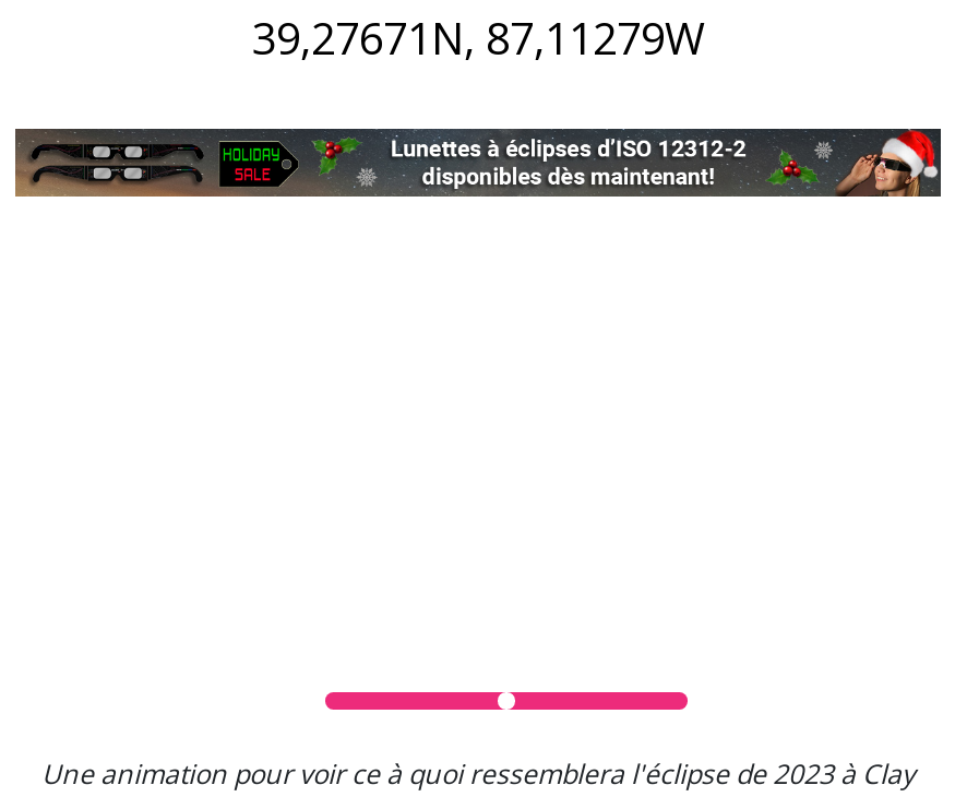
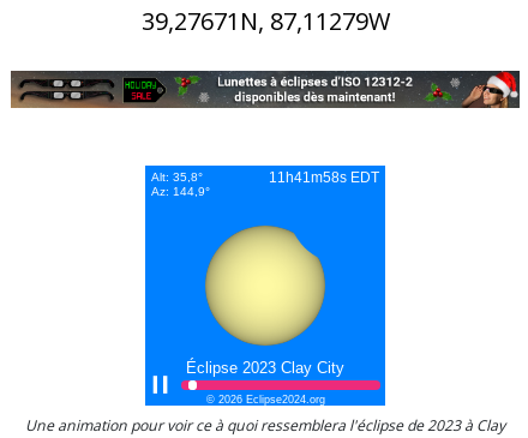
none -> [144,164,386,407] [image]

